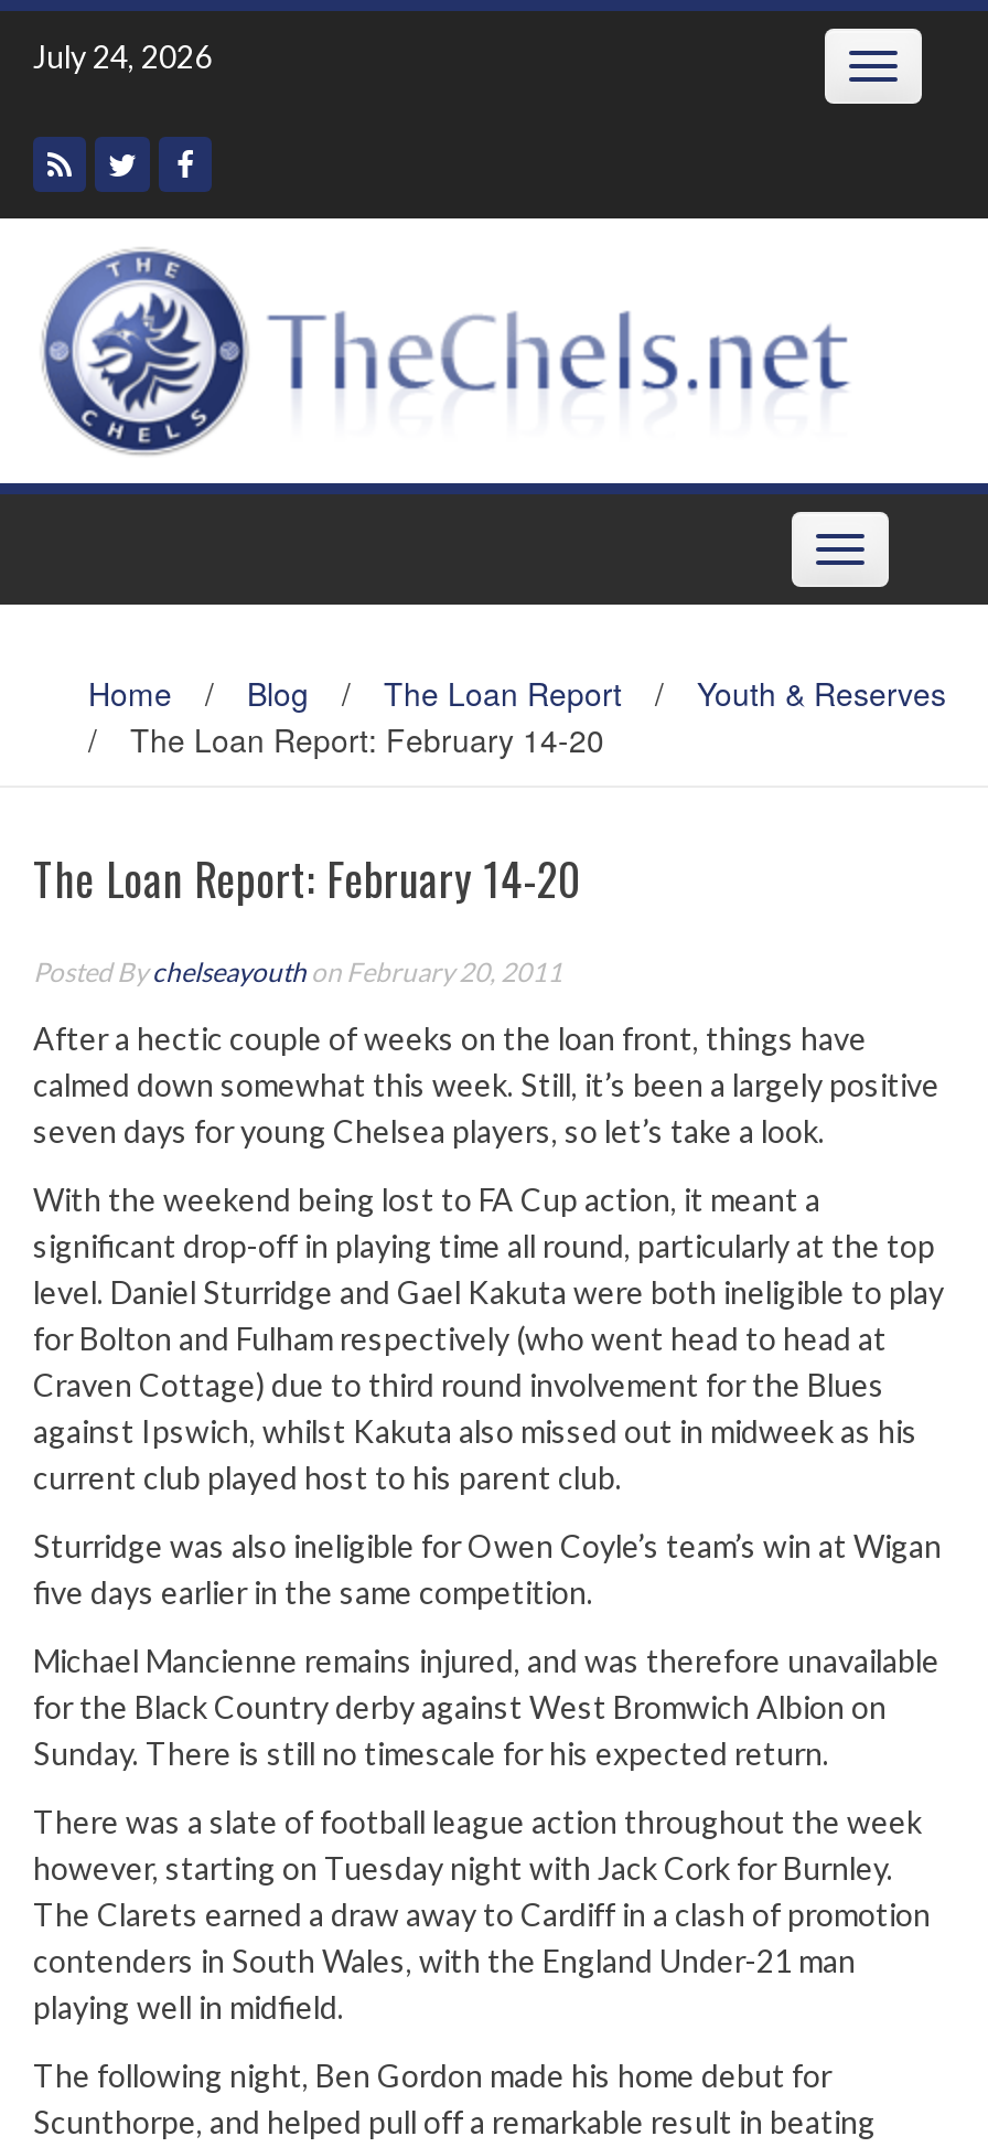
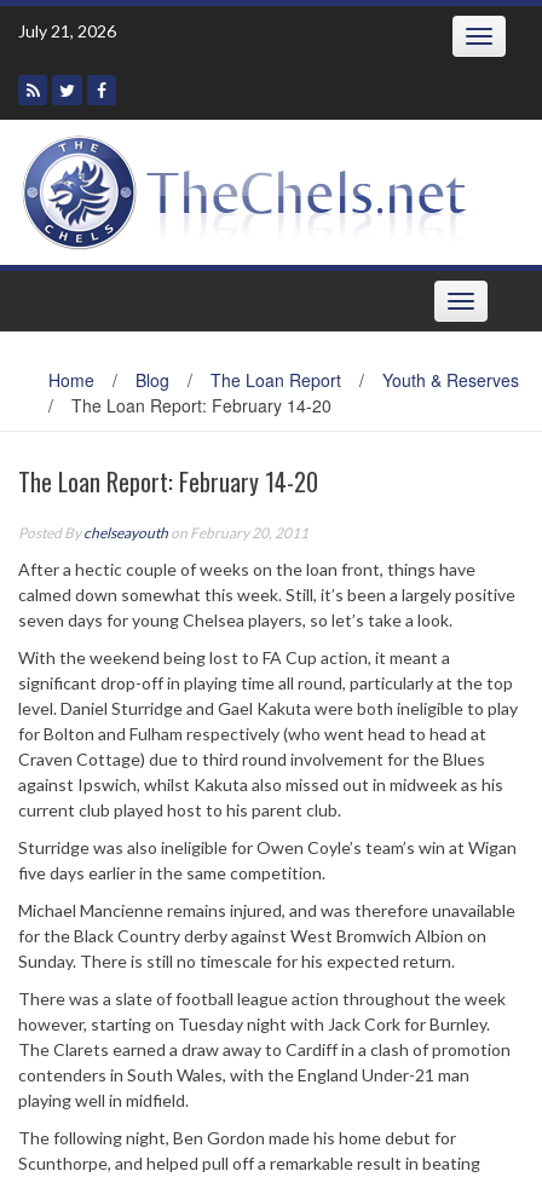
[33,38,212,75] July 24, 2026 -> [18,21,116,41] July 21, 2026

